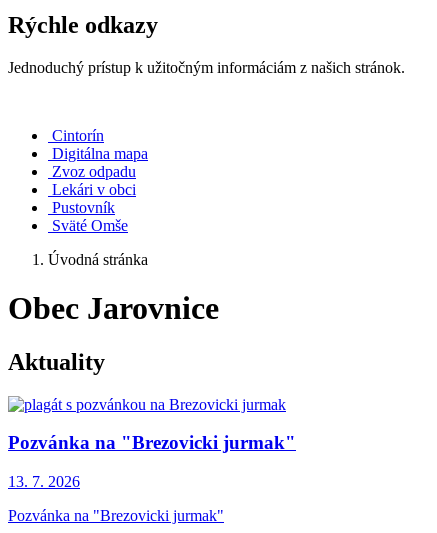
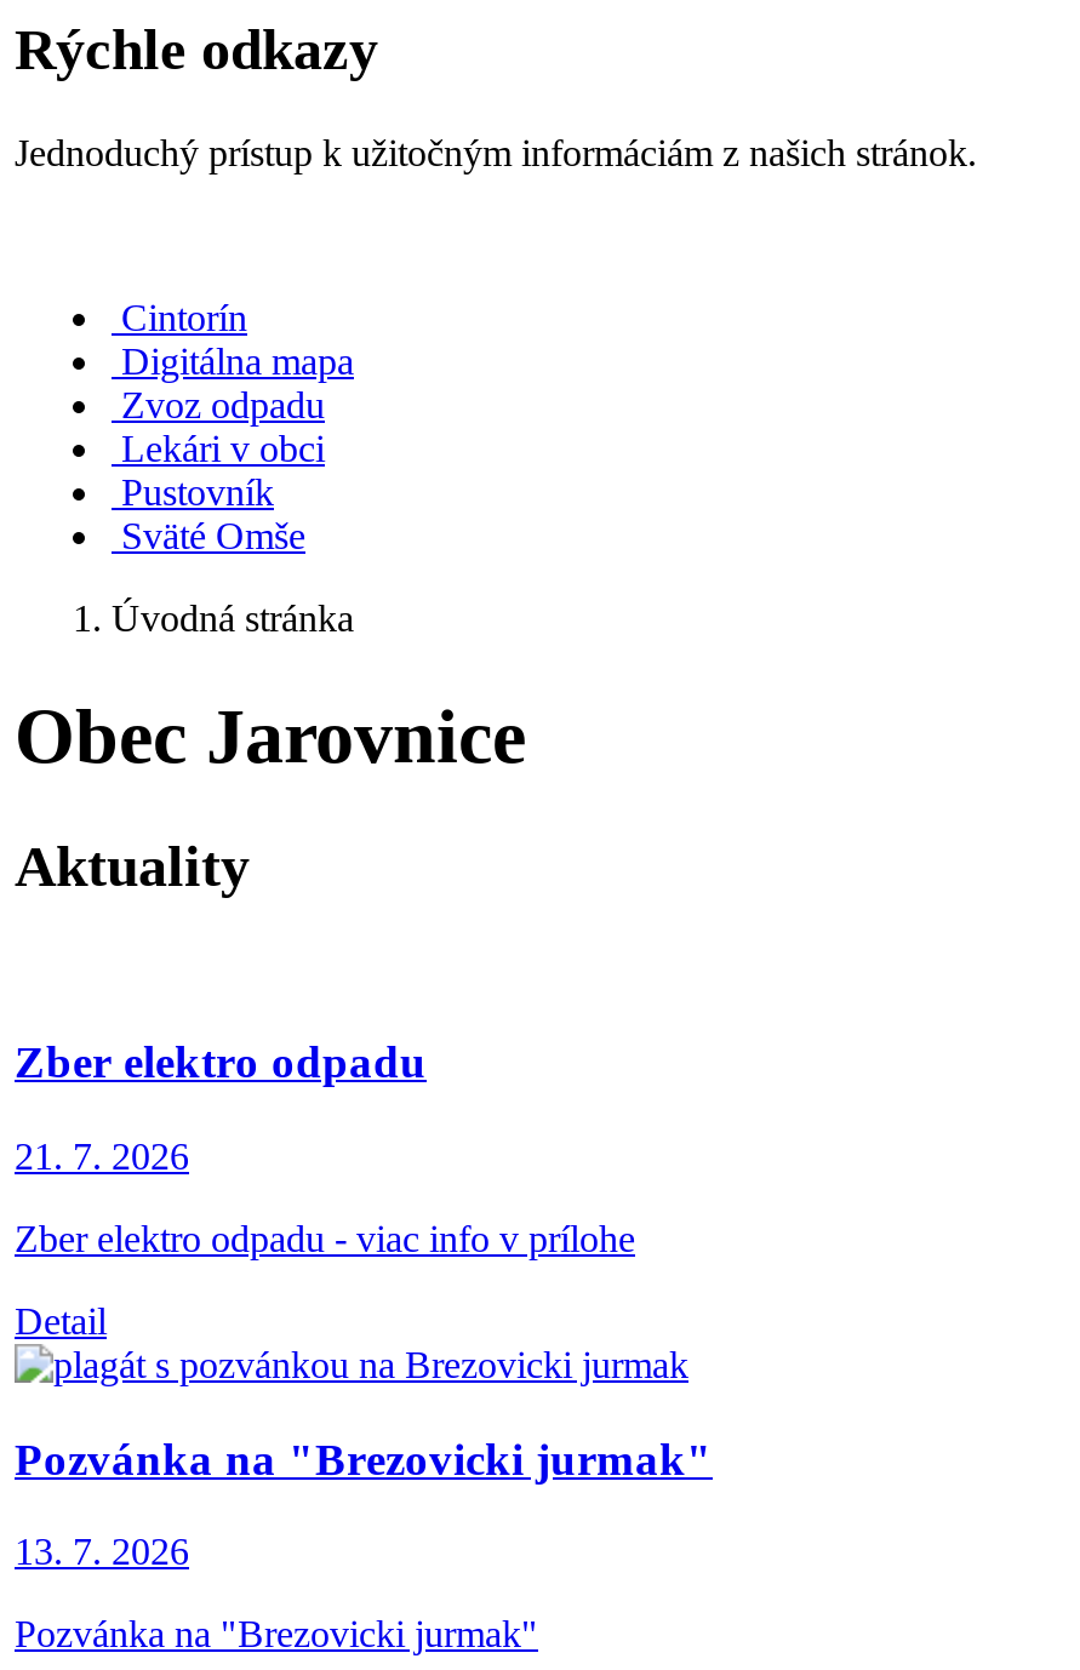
none -> [15,1037,635,1342] Zber elektro odpadu | 21. 7. 2026 | Zber elektro odpadu - viac info v prílohe | Detail

